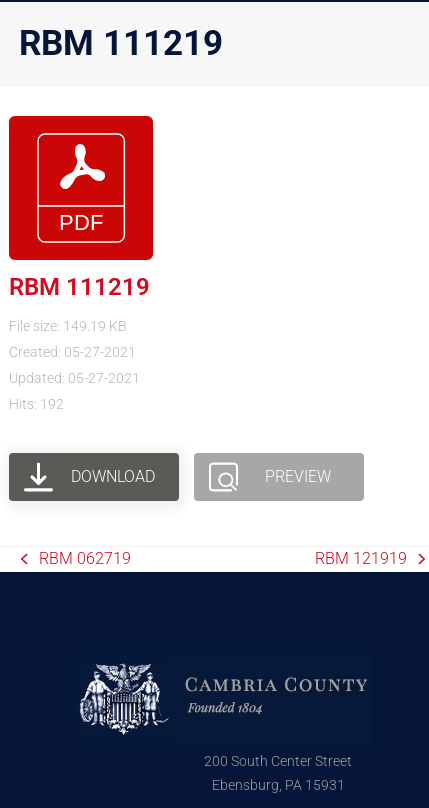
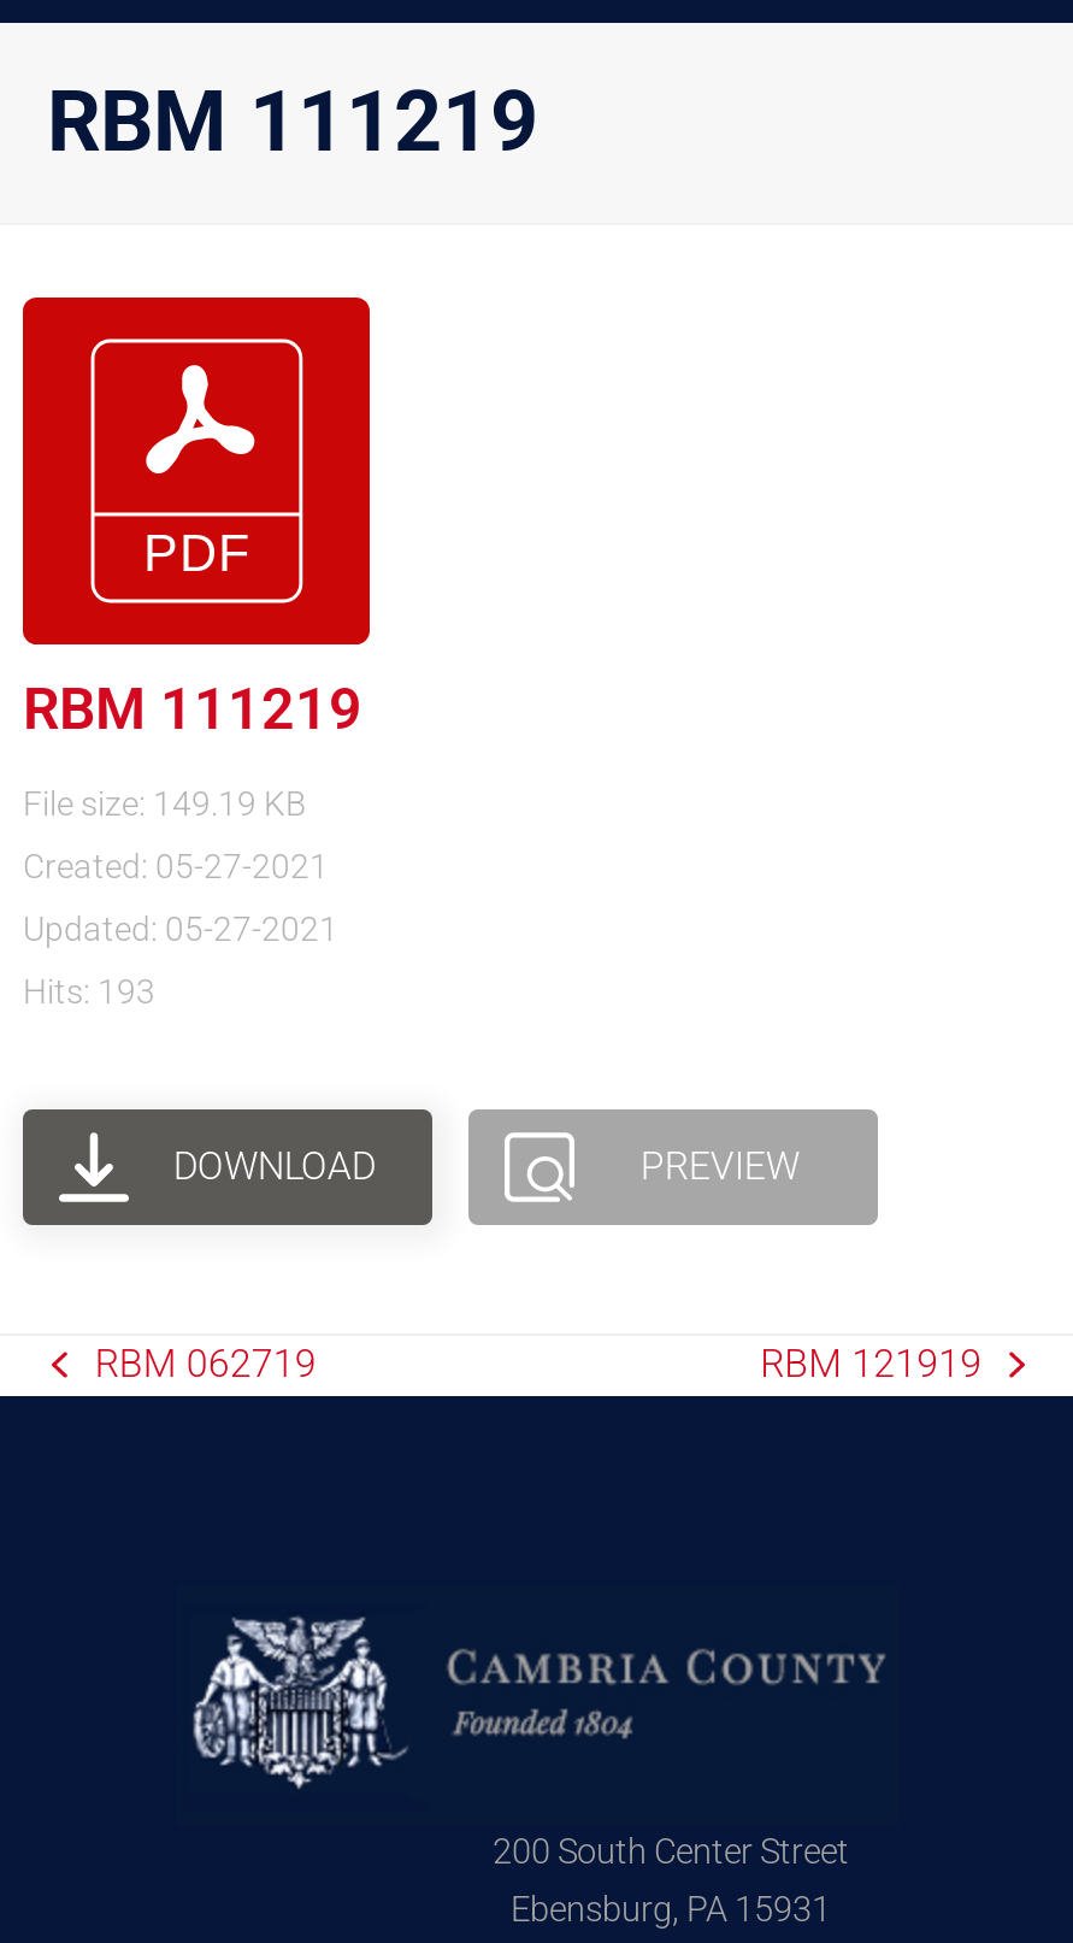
[9,396,64,412] Hits: 192 -> [23,972,155,1011] Hits: 193

